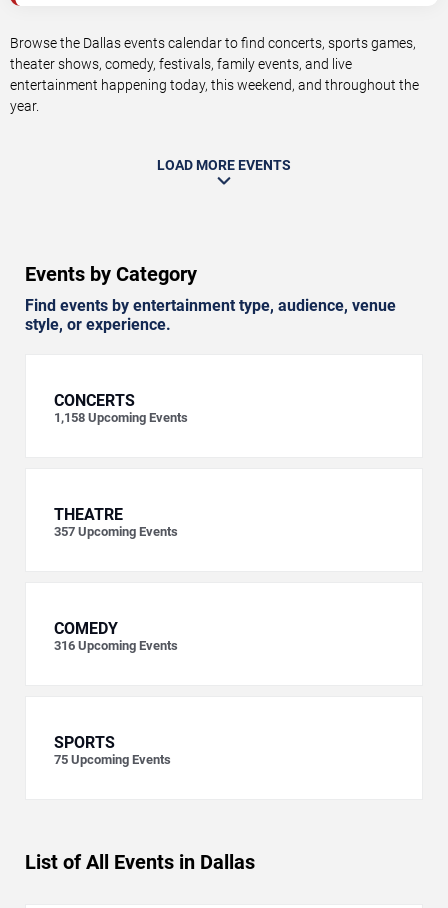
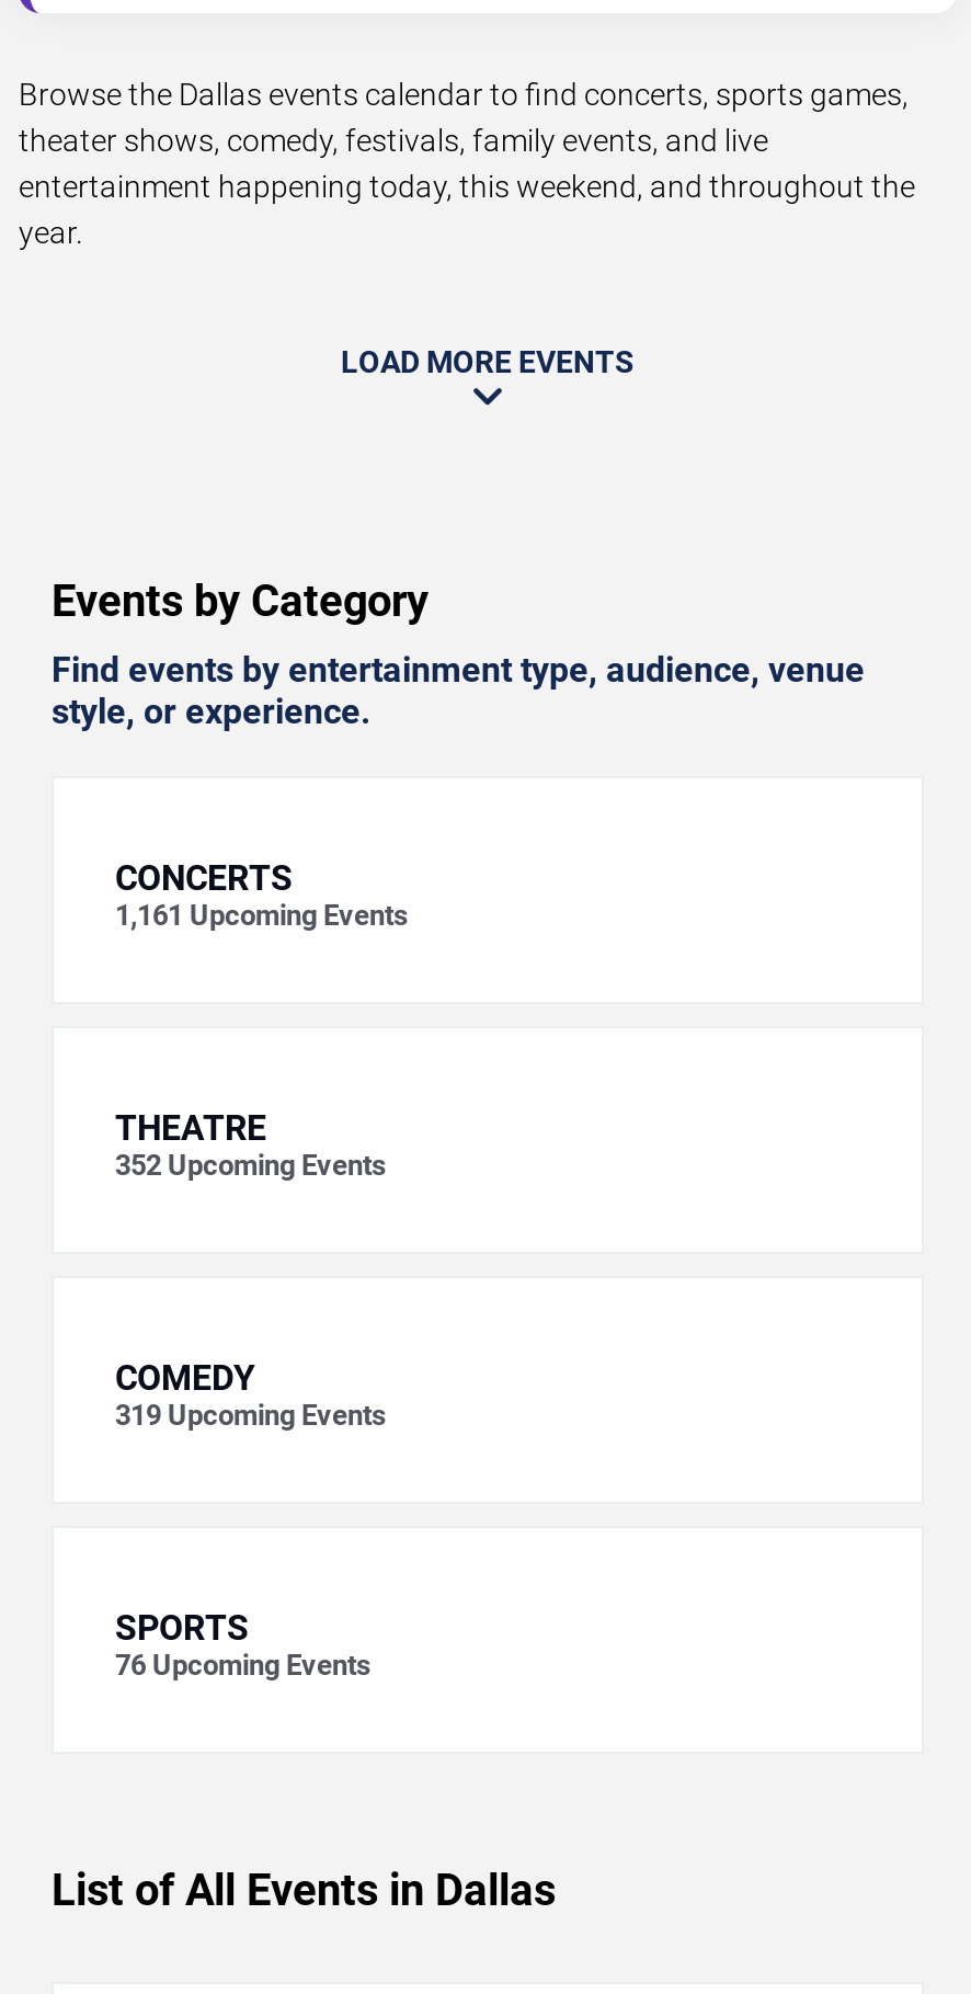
[54,410,188,425] 1,158 Upcoming Events -> [115,898,409,931] 1,161 Upcoming Events
[54,524,178,539] 357 Upcoming Events -> [115,1148,387,1181] 352 Upcoming Events
[54,638,178,653] 316 Upcoming Events -> [115,1398,387,1431] 319 Upcoming Events
[54,752,171,767] 75 Upcoming Events -> [115,1648,372,1681] 76 Upcoming Events

